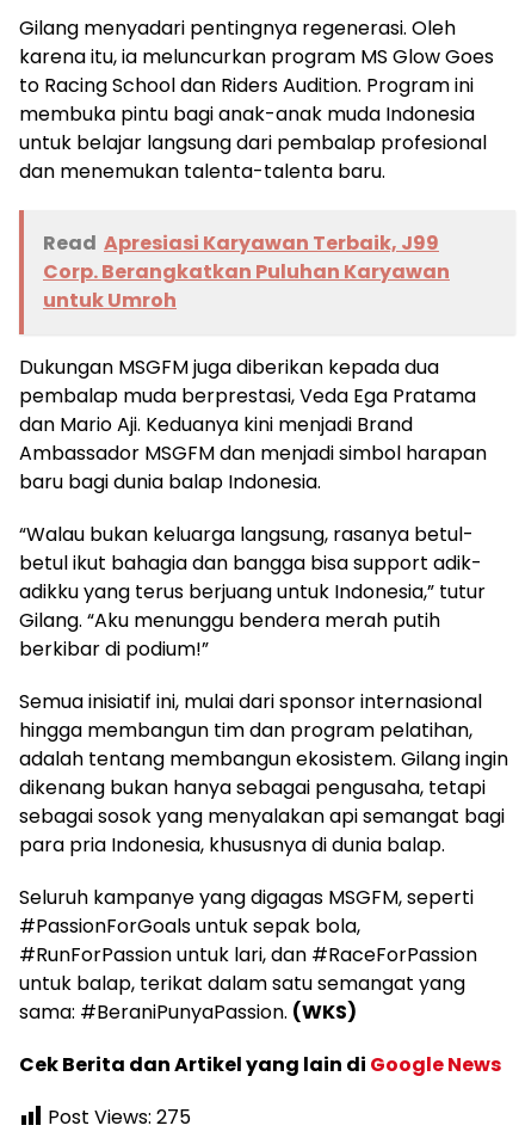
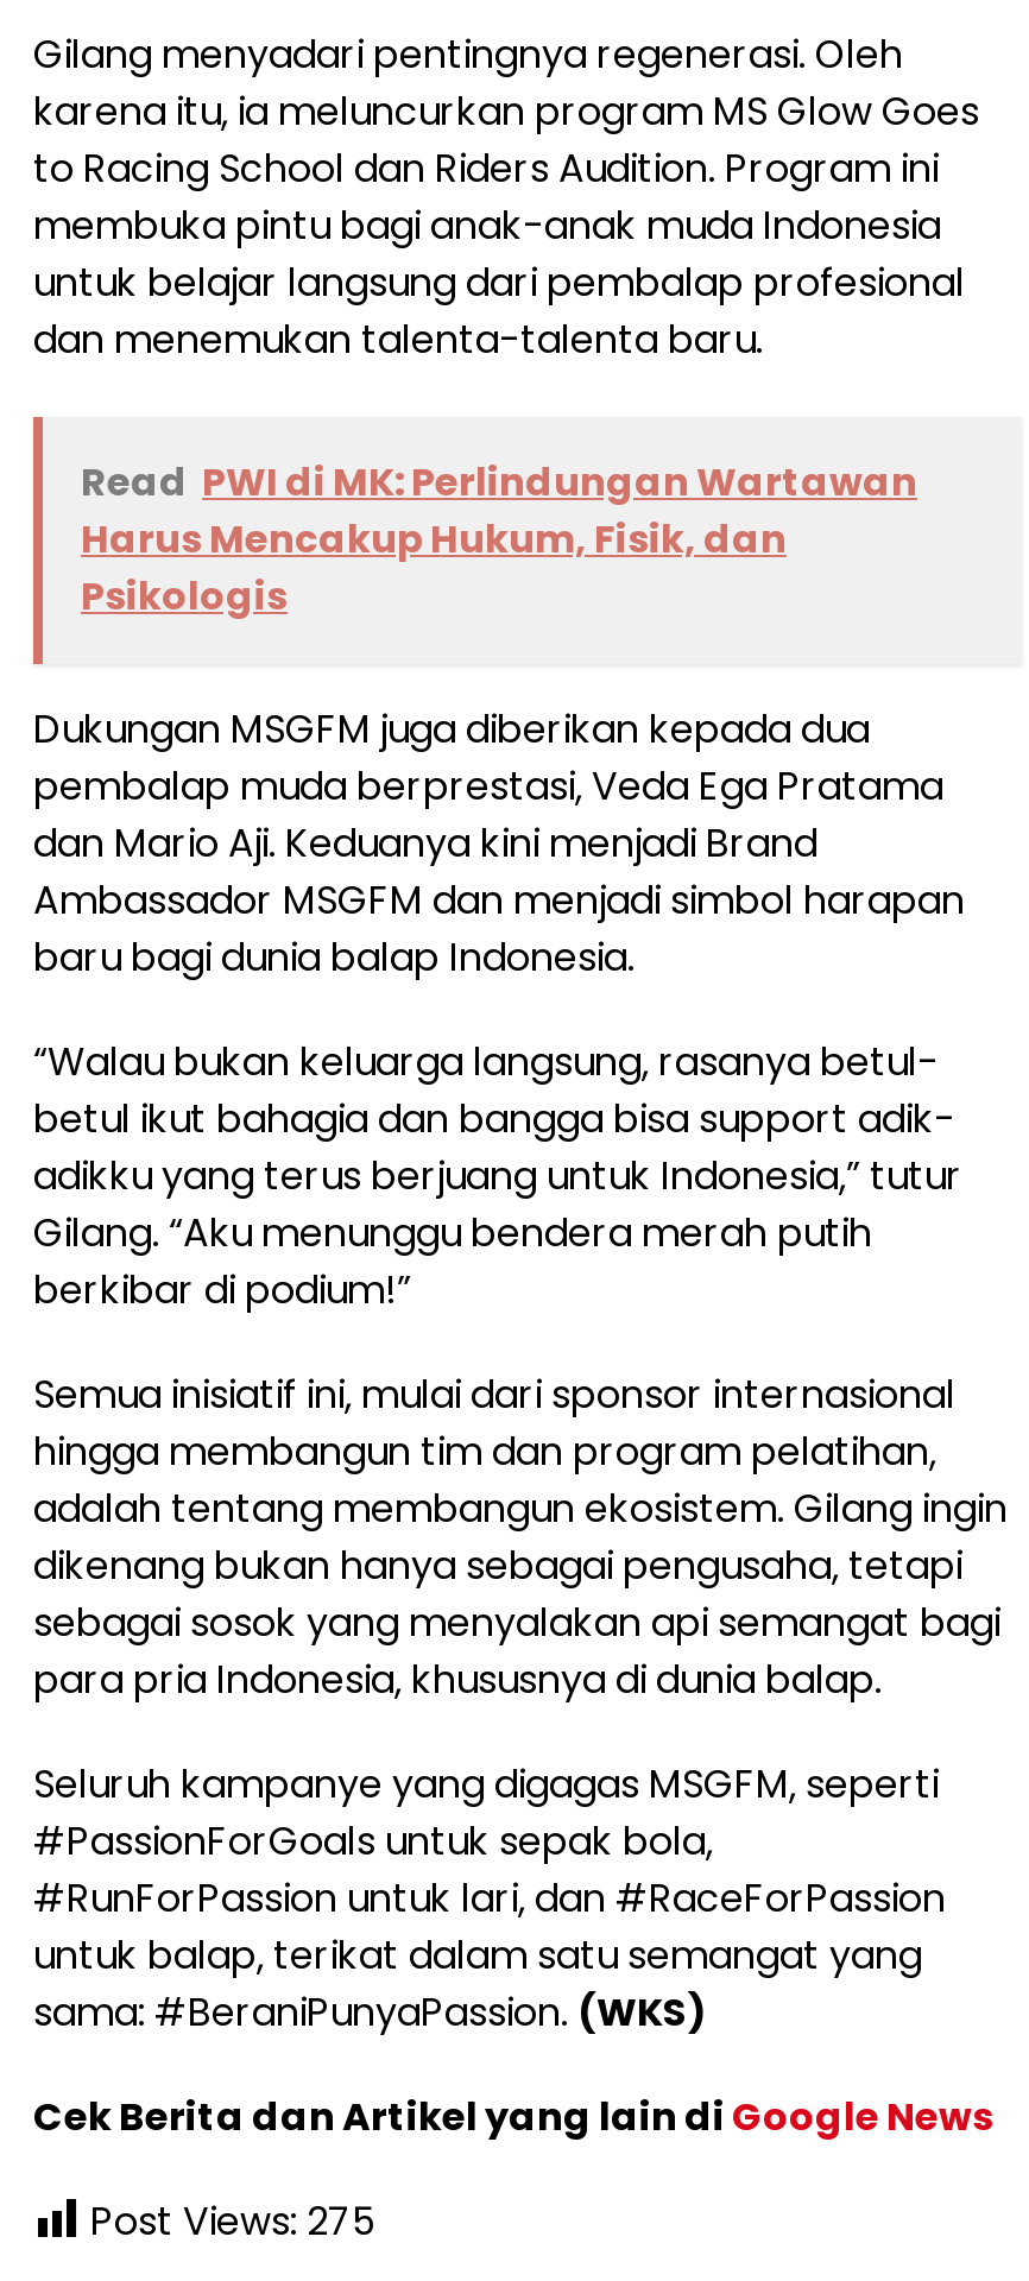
[43,229,450,314] Read Apresiasi Karyawan Terbaik, J99 | Corp. Berangkatkan Puluhan Karyawan | untuk Umroh -> [81,455,917,623] Read PWI di MK: Perlindungan Wartawan | Harus Mencakup Hukum, Fisik, dan | Psikologis

